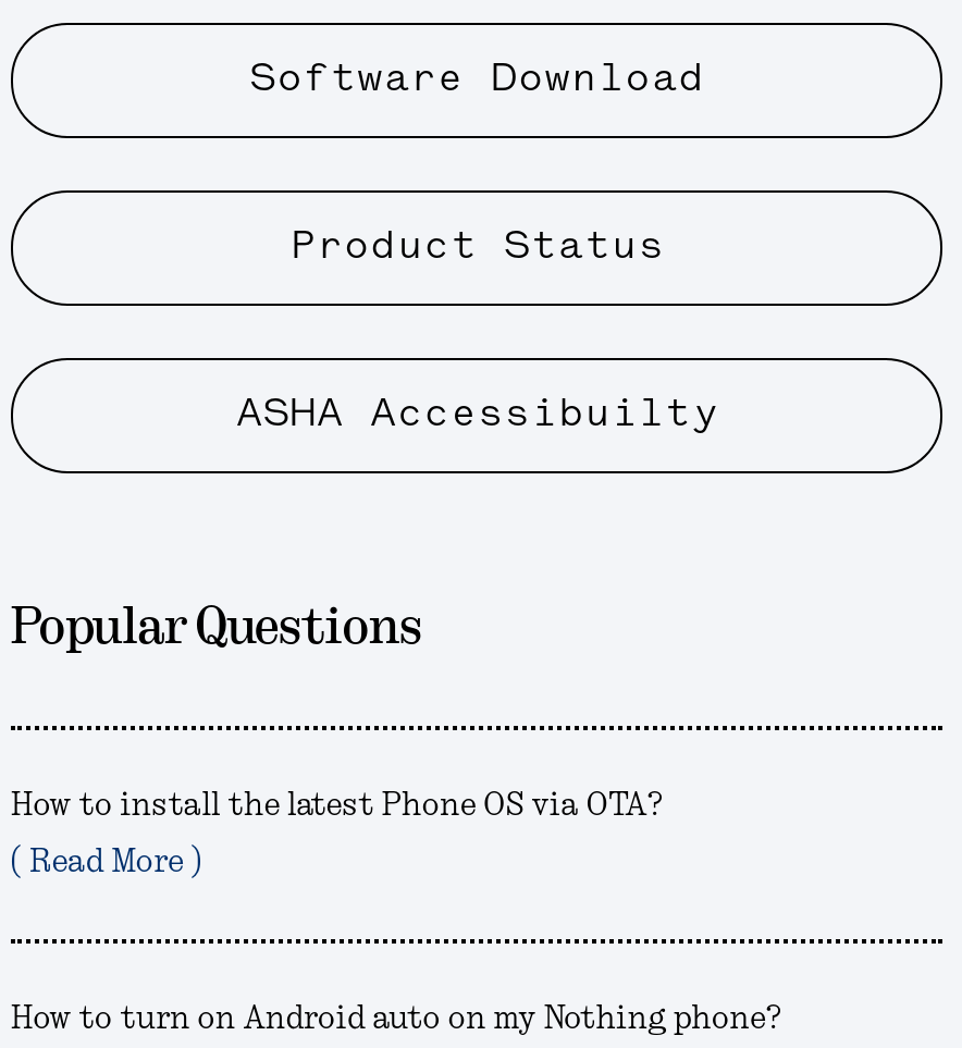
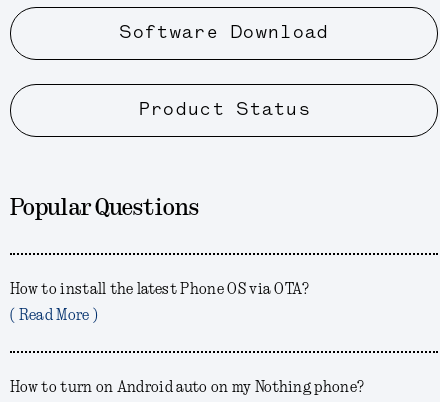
[236,394,718,436] ASHA Accessibuilty -> none

